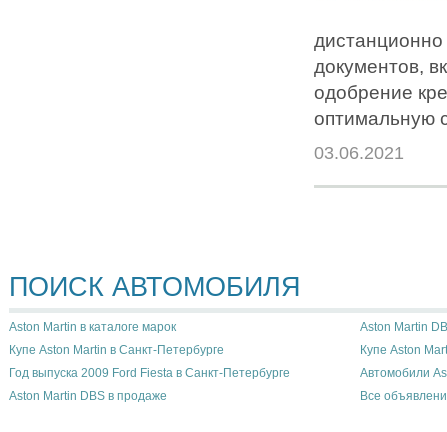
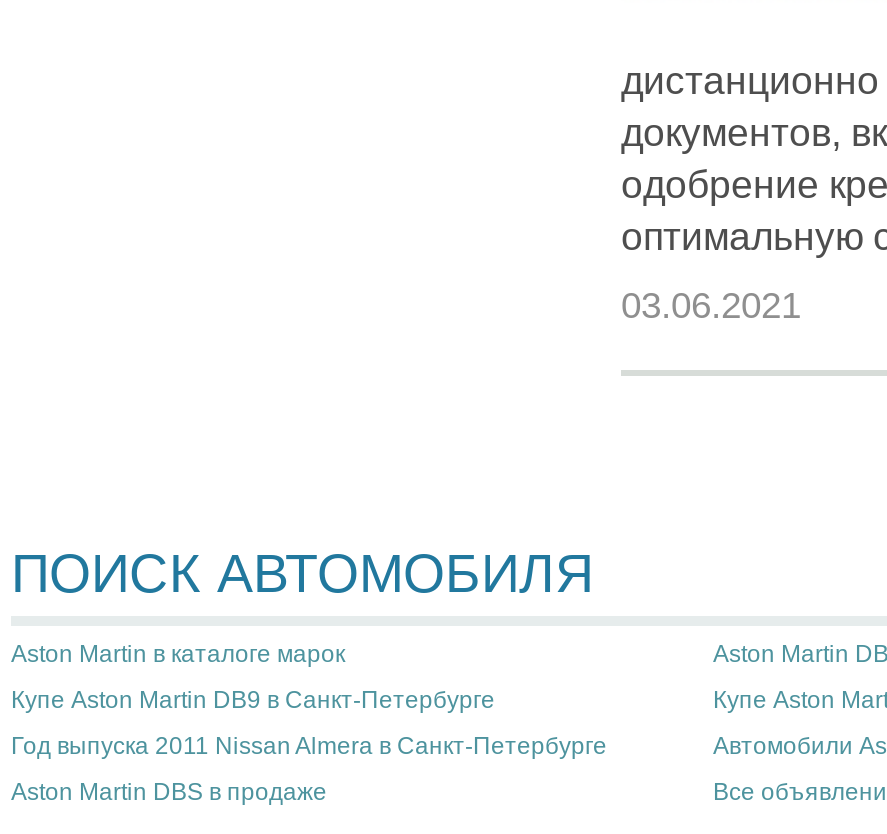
[9,343,224,357] Купе Aston Martin в Санкт-Петербурге -> [11,685,495,713] Купе Aston Martin DB9 в Санкт-Петербурге
[9,366,290,380] Год выпуска 2009 Ford Fiesta в Санкт-Петербурге -> [11,731,607,759] Год выпуска 2011 Nissan Almera в Санкт-Петербурге

